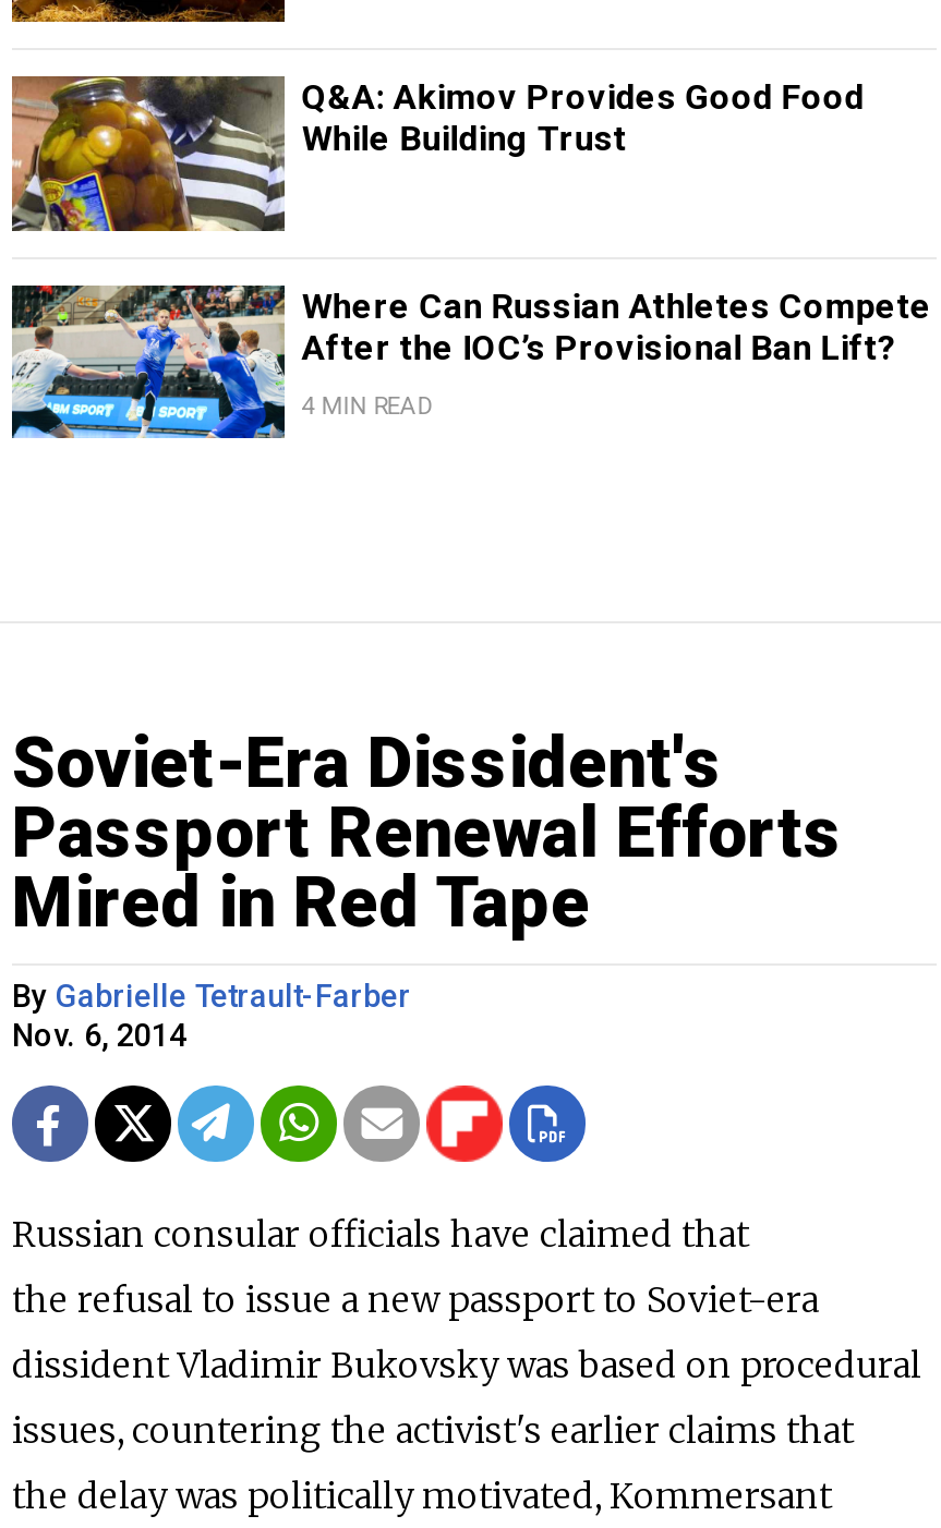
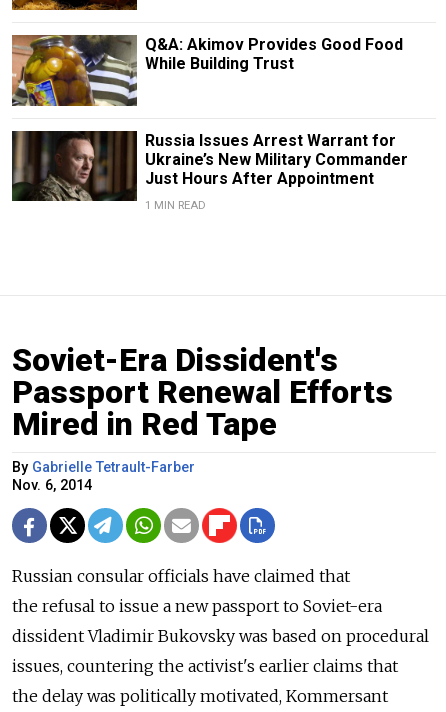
[12,283,932,440] [image] | Where Can Russian Athletes Compete | After the IOC’s Provisional Ban Lift? -> [11,130,408,202] [image] | Russia Issues Arrest Warrant for | Ukraine’s New Military Commander | Just Hours After Appointment
[302,391,435,420] 4 MIN READ -> [145,199,206,212] 1 MIN READ

